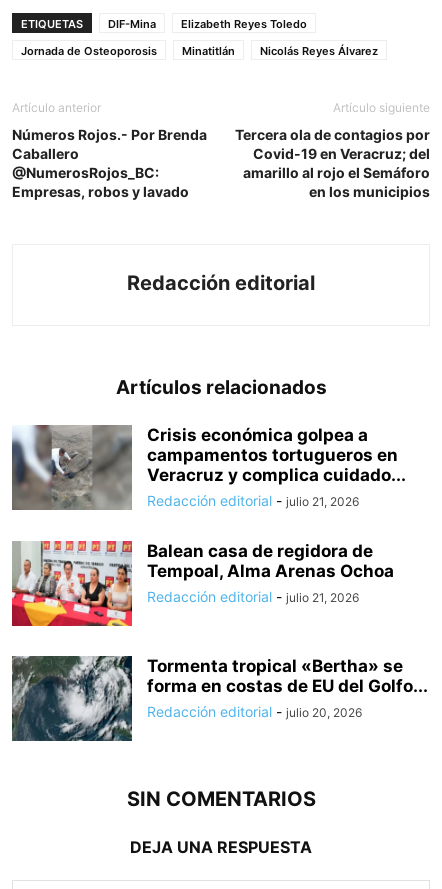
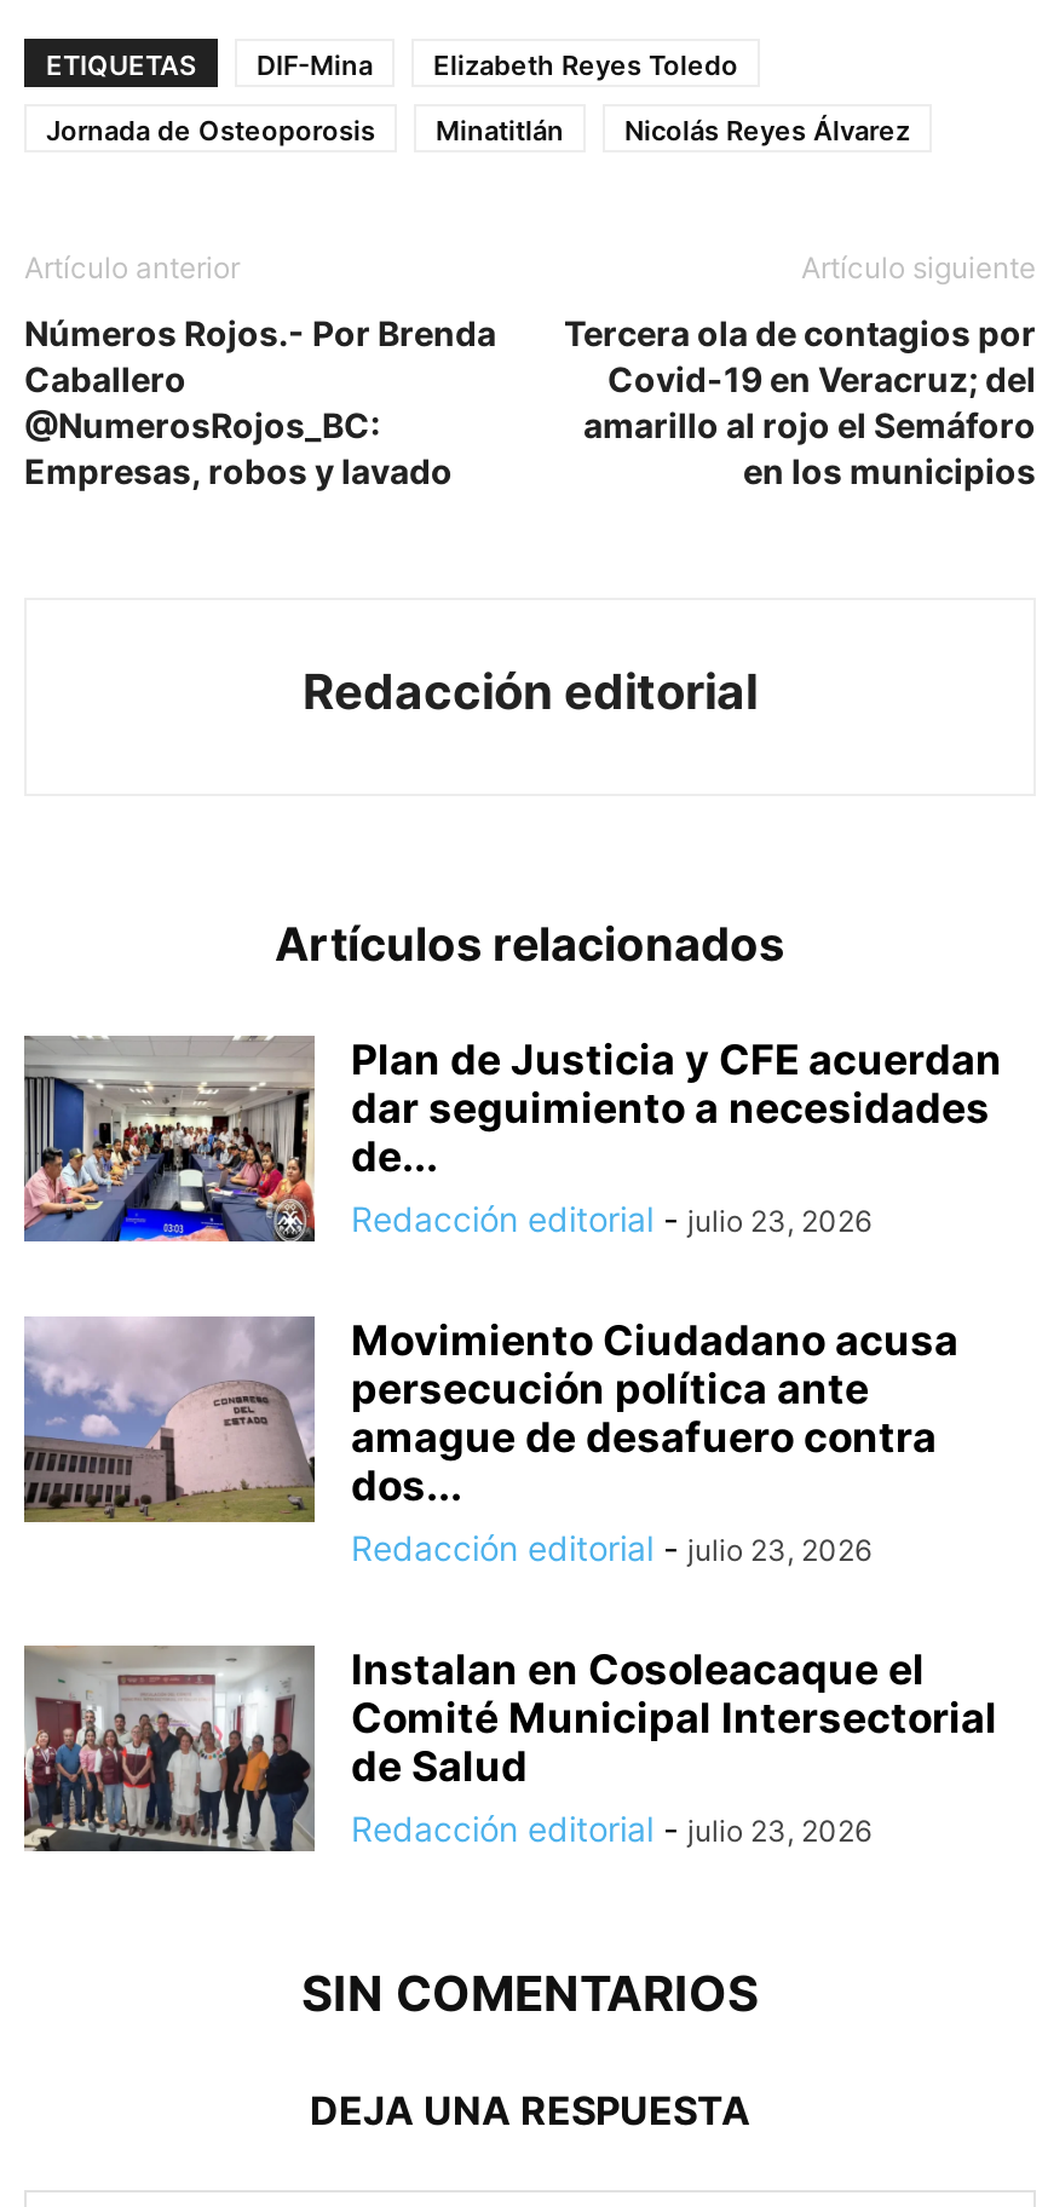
[11,425,406,511] [image] | Crisis económica golpea a | campamentos tortugueros en | Veracruz y complica cuidado... | Redacción editorial - julio 21, 2026 -> [22,1033,1002,1244] [image] | Plan de Justicia y CFE acuerdan | dar seguimiento a necesidades | de... | Redacción editorial - julio 23, 2026
[11,540,394,627] [image] | Balean casa de regidora de | Tempoal, Alma Arenas Ochoa | Redacción editorial - julio 21, 2026 -> [22,1316,958,1569] [image] | Movimiento Ciudadano acusa | persecución política ante | amague de desafuero contra | dos... | Redacción editorial - julio 23, 2026
[12,655,428,742] [image] | Tormenta tropical «Bertha» se | forma en costas de EU del Golfo... | Redacción editorial - julio 20, 2026 -> [24,1643,997,1854] [image] | Instalan en Cosoleacaque el | Comité Municipal Intersectorial | de Salud | Redacción editorial - julio 23, 2026

